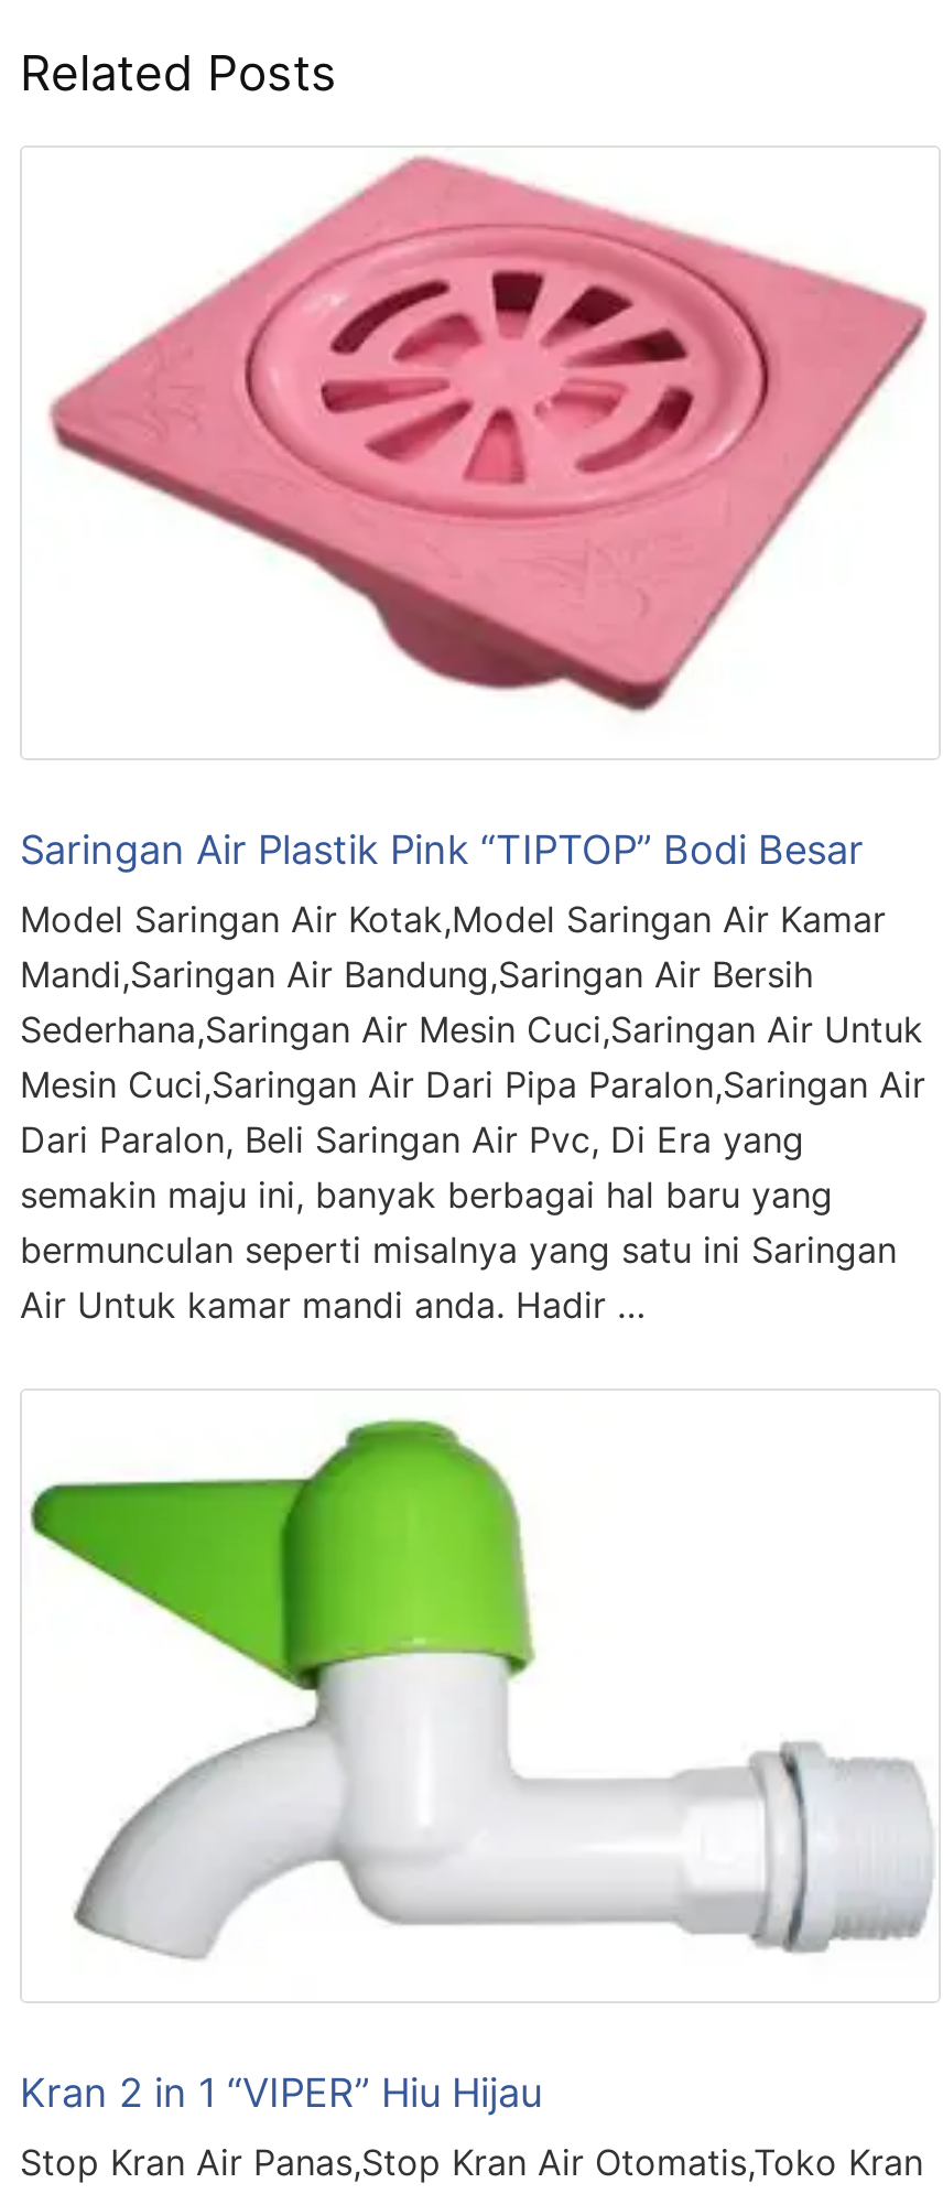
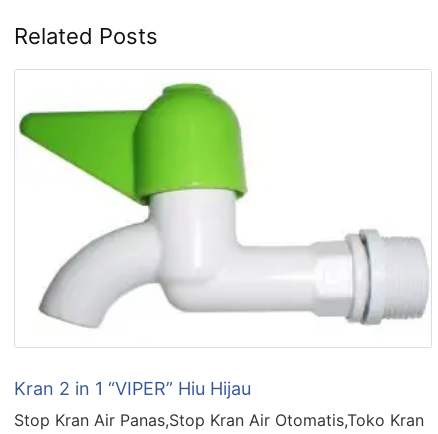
[46,154,928,714] [image] -> none
[20,826,925,1327] Saringan Air Plastik Pink “TIPTOP” Bodi Besar | Model Saringan Air Kotak,Model Saringan Air Kamar | Mandi,Saringan Air Bandung,Saringan Air Bersih | Sederhana,Saringan Air Mesin Cuci,Saringan Air Untuk | Mesin Cuci,Saringan Air Dari Pipa Paralon,Saringan Air | Dari Paralon, Beli Saringan Air Pvc, Di Era yang | semakin maju ini, banyak berbagai hal baru yang | bermunculan seperti misalnya yang satu ini Saringan | Air Untuk kamar mandi anda. Hadir … -> none

